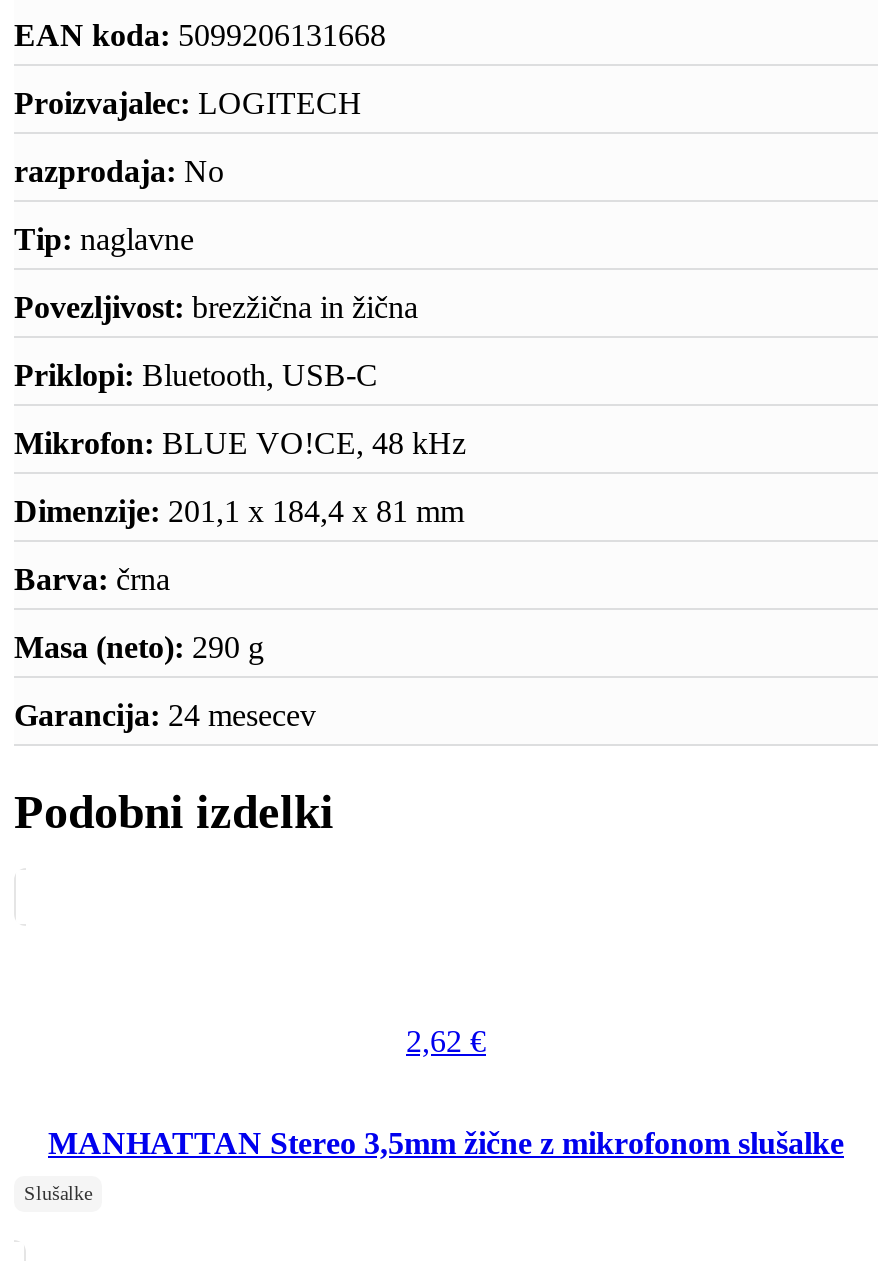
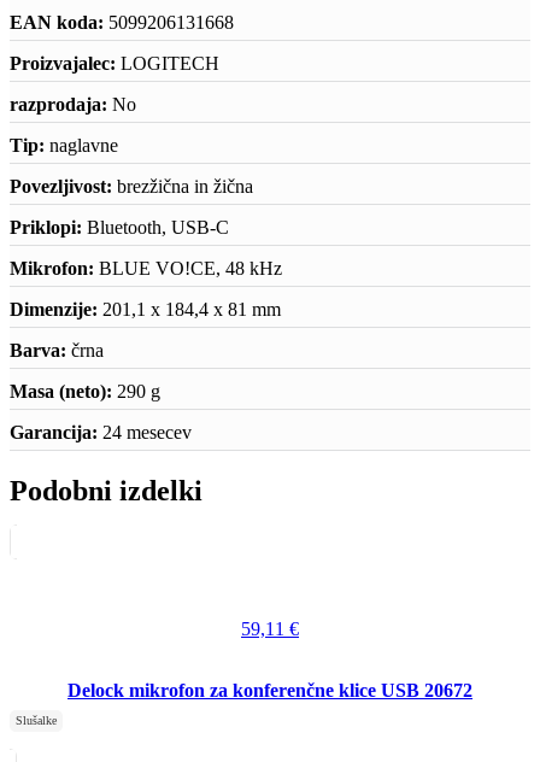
[406,1025,486,1059] 2,62 € -> [241,619,299,639] 59,11 €
[48,1127,844,1161] MANHATTAN Stereo 3,5mm žične z mikrofonom slušalke -> [67,680,472,701] Delock mikrofon za konferenčne klice USB 20672

